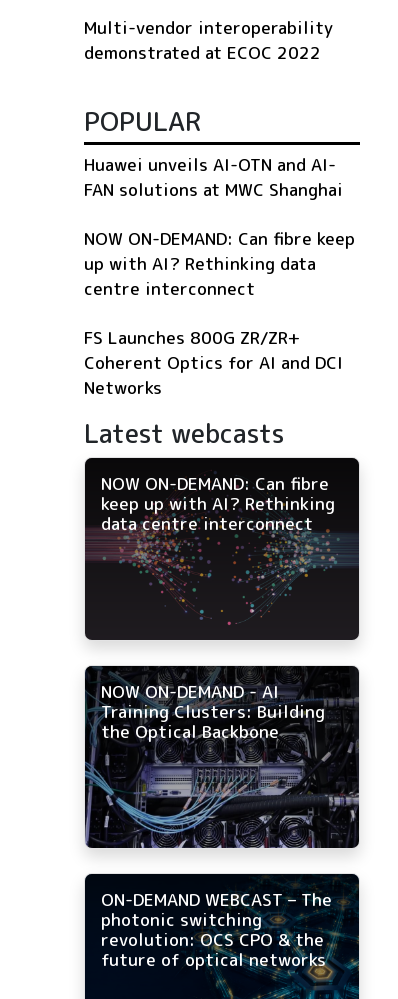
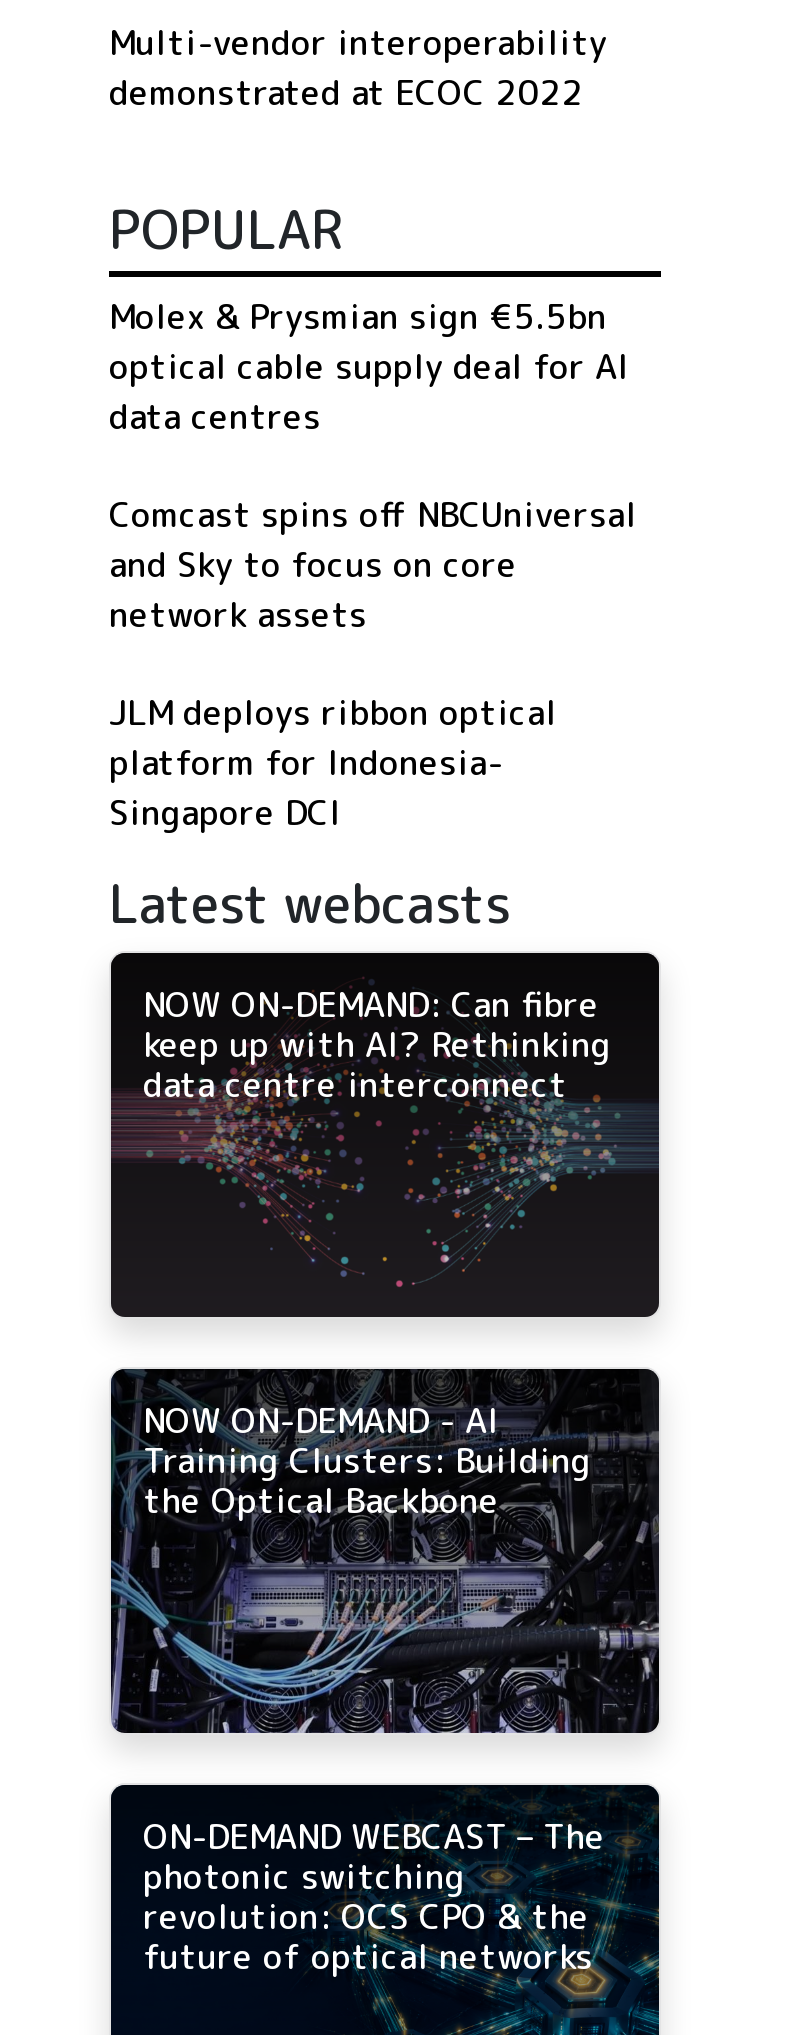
[84,153,343,201] Huawei unveils AI-OTN and AI- | FAN solutions at MWC Shanghai -> [109,293,629,439] Molex & Prysmian sign €5.5bn | optical cable supply deal for AI | data centres
[84,227,355,300] NOW ON-DEMAND: Can fibre keep | up with AI? Rethinking data | centre interconnect -> [109,491,637,637] Comcast spins off NBCUniversal | and Sky to focus on core | network assets
[84,326,343,399] FS Launches 800G ZR/ZR+ | Coherent Optics for AI and DCI | Networks -> [109,689,557,835] JLM deploys ribbon optical | platform for Indonesia- | Singapore DCI

